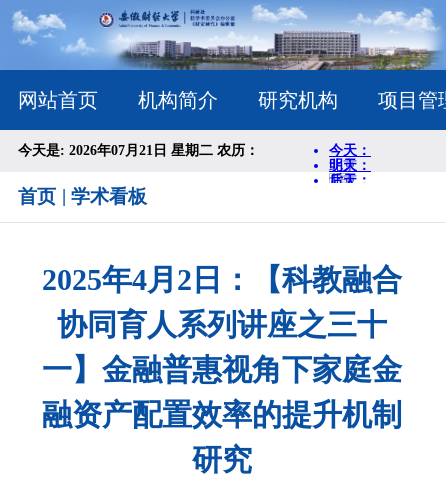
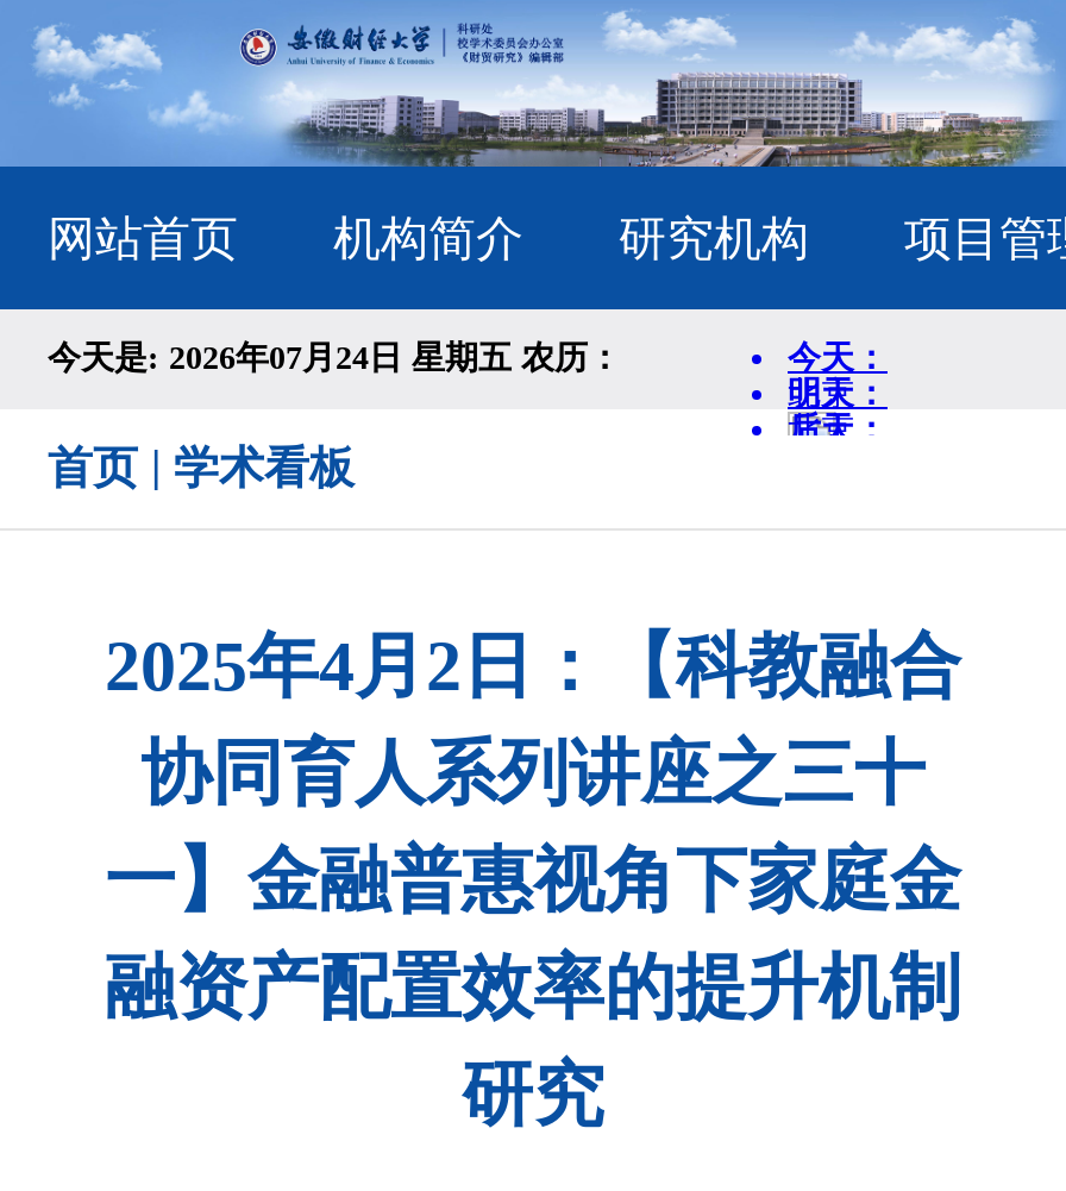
[18,143,259,158] 今天是: 2026年07月21日 星期二 农历： -> [48,340,621,375] 今天是: 2026年07月24日 星期五 农历：

